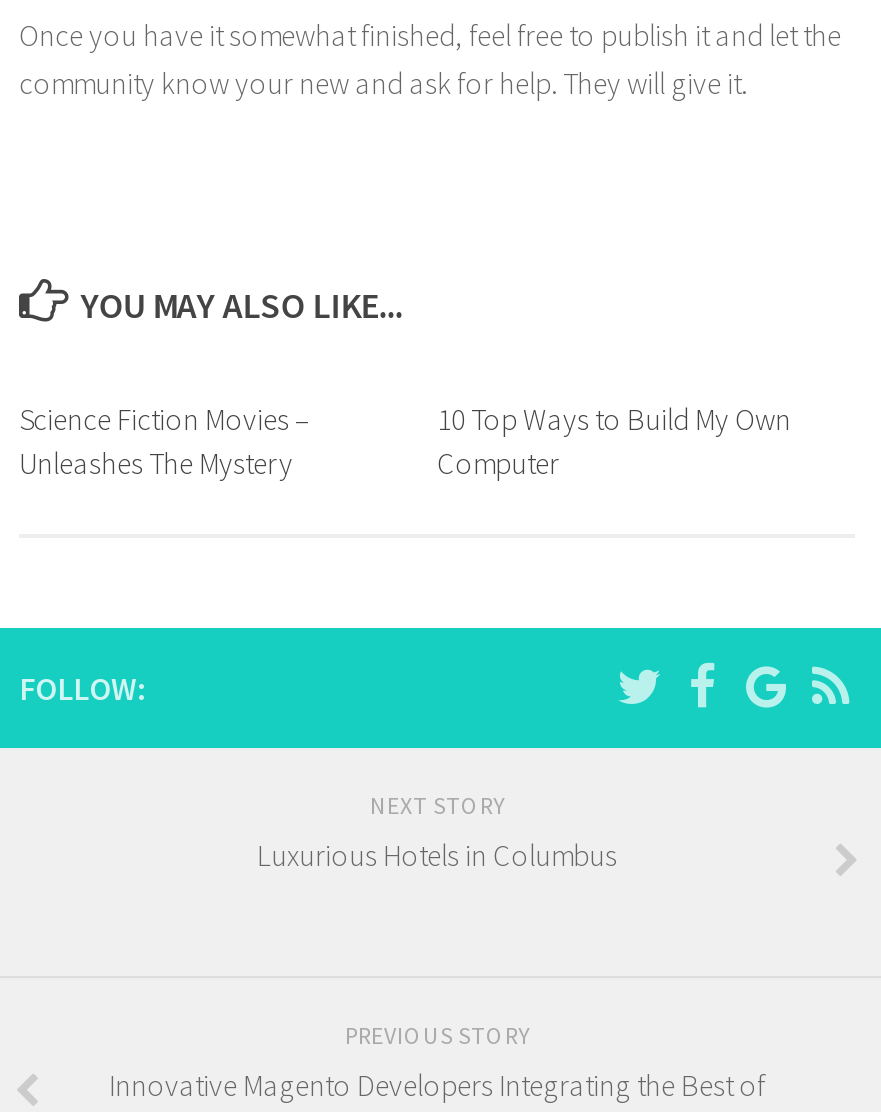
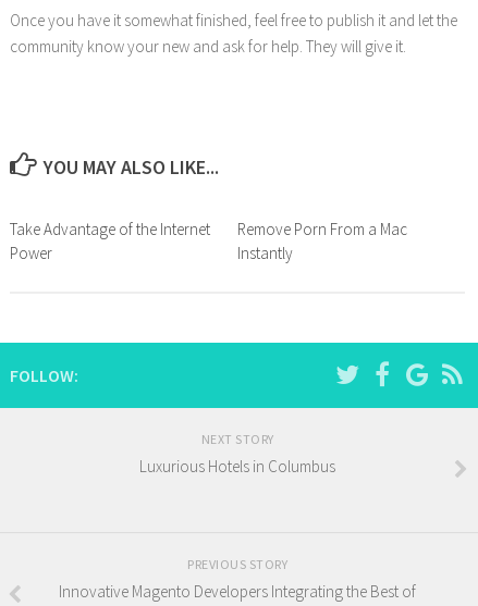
[19,400,309,482] Science Fiction Movies – | Unleashes The Mystery -> [10,219,210,263] Take Advantage of the Internet | Power
[437,400,791,482] 10 Top Ways to Build My Own | Computer -> [237,219,407,263] Remove Porn From a Mac | Instantly

